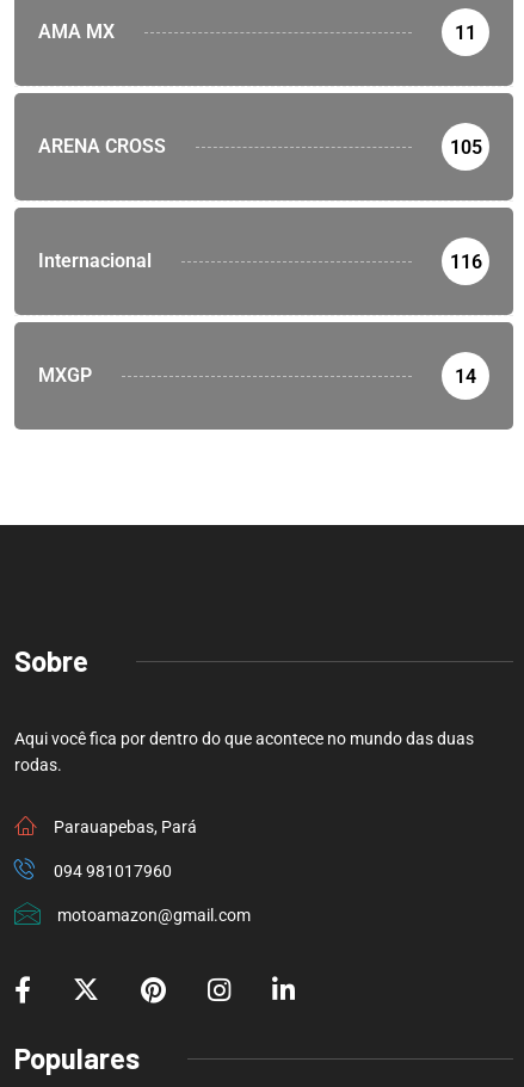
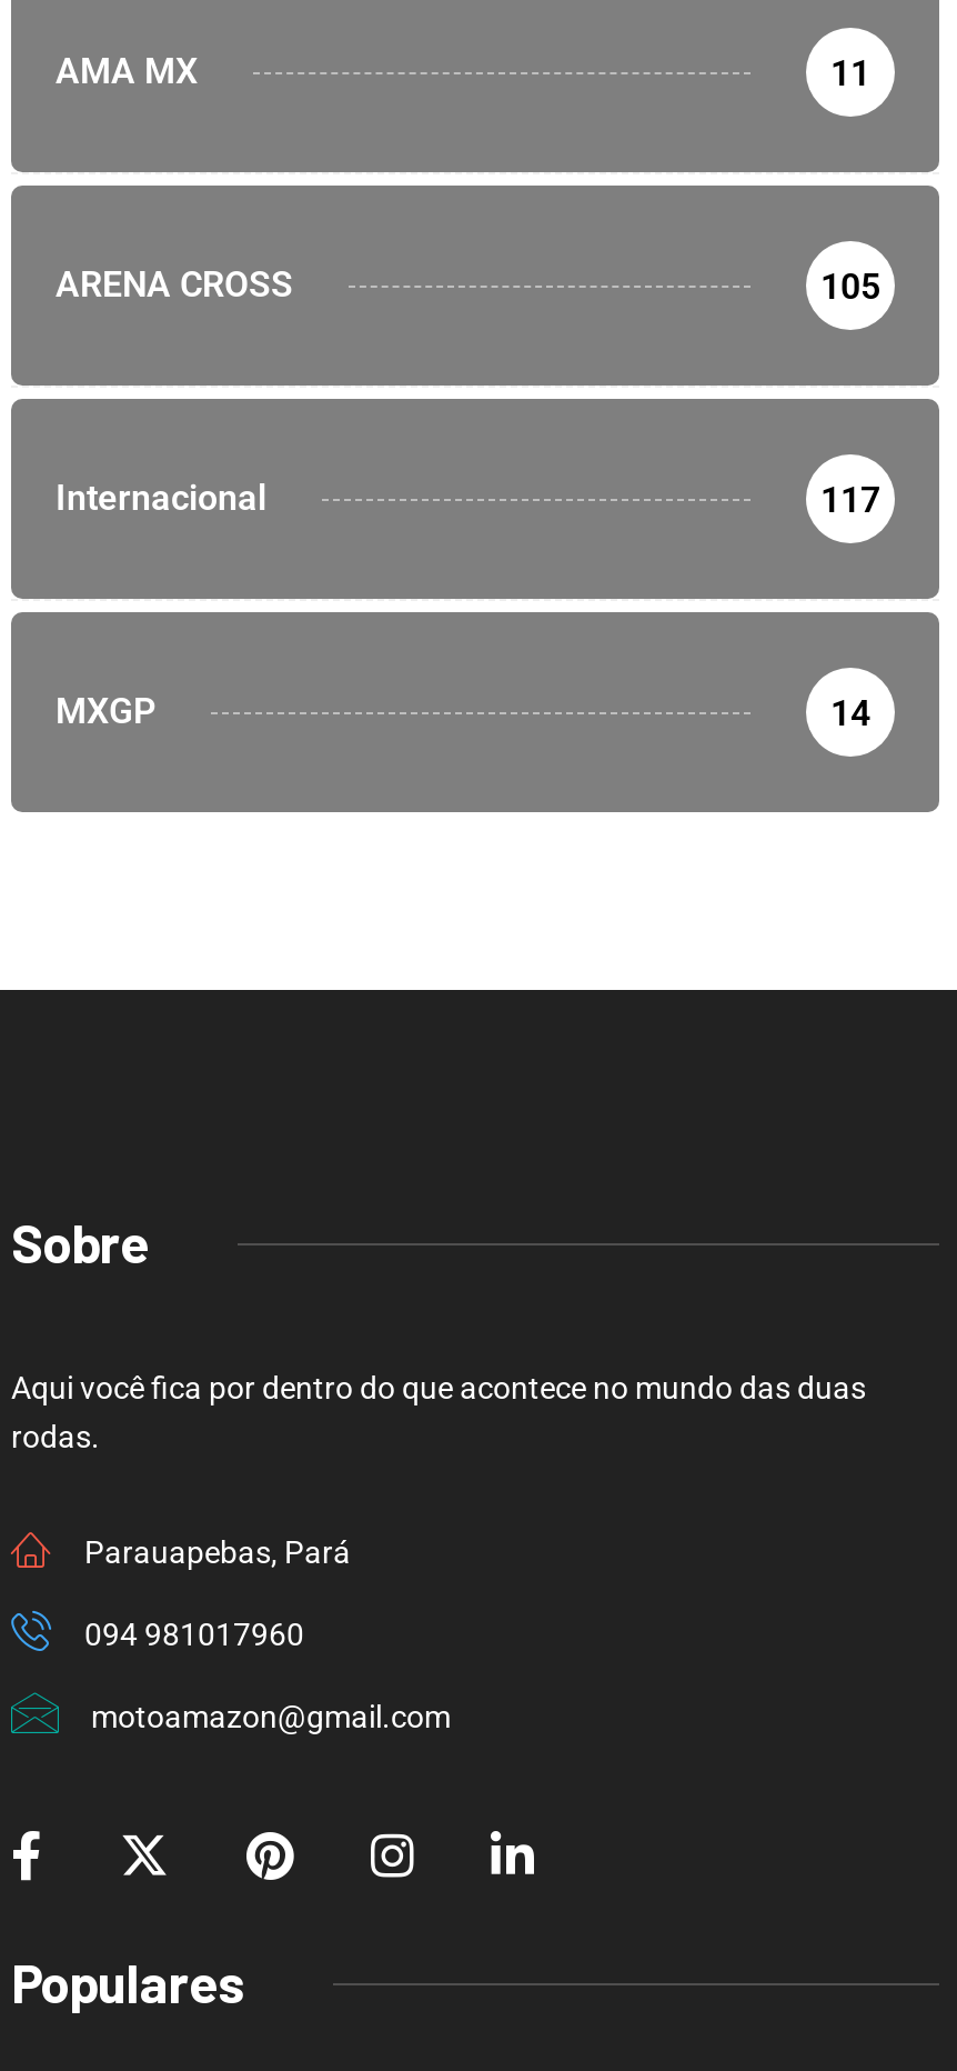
[449,251,482,274] 116 -> [820,480,880,522] 117

